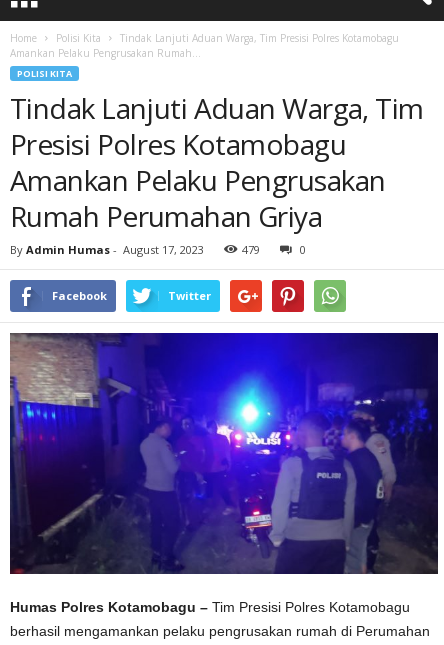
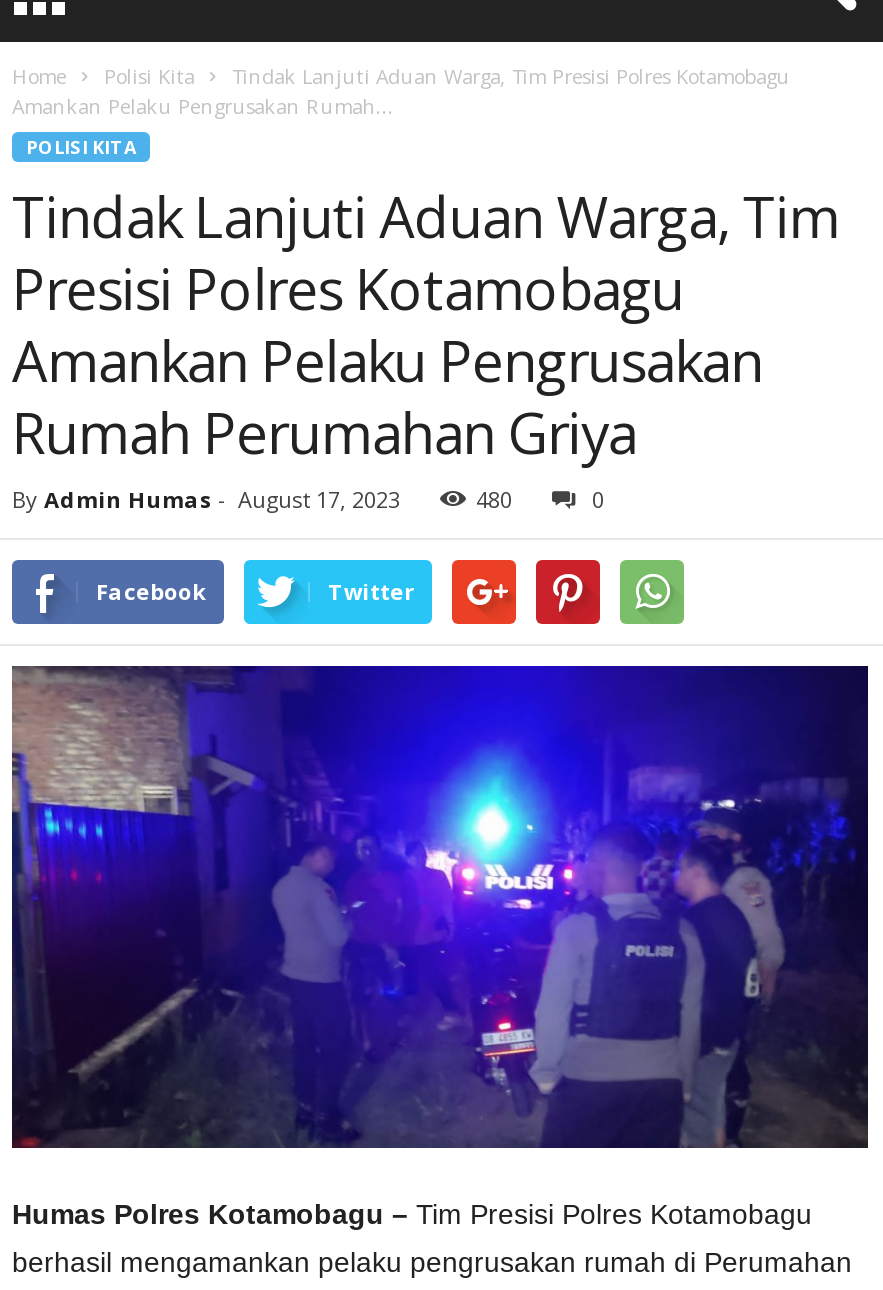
[242,242,260,257] 479 -> [476,484,512,514] 480

